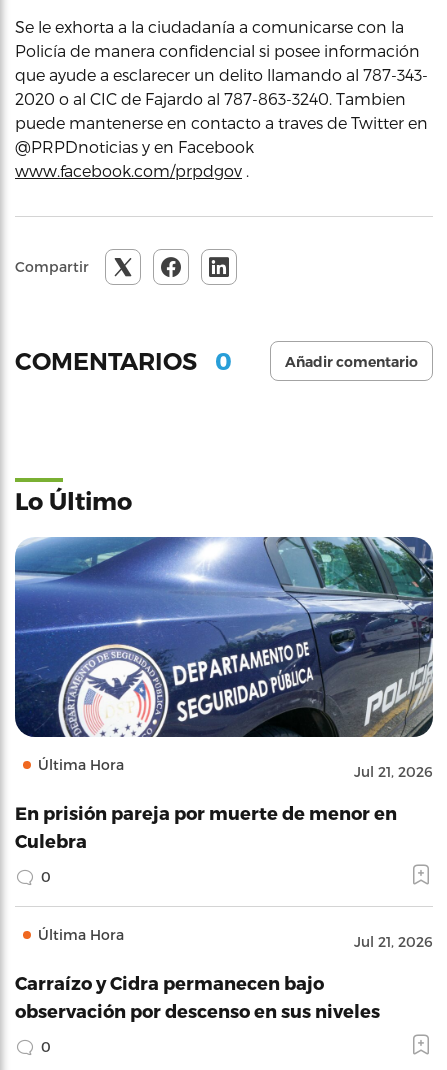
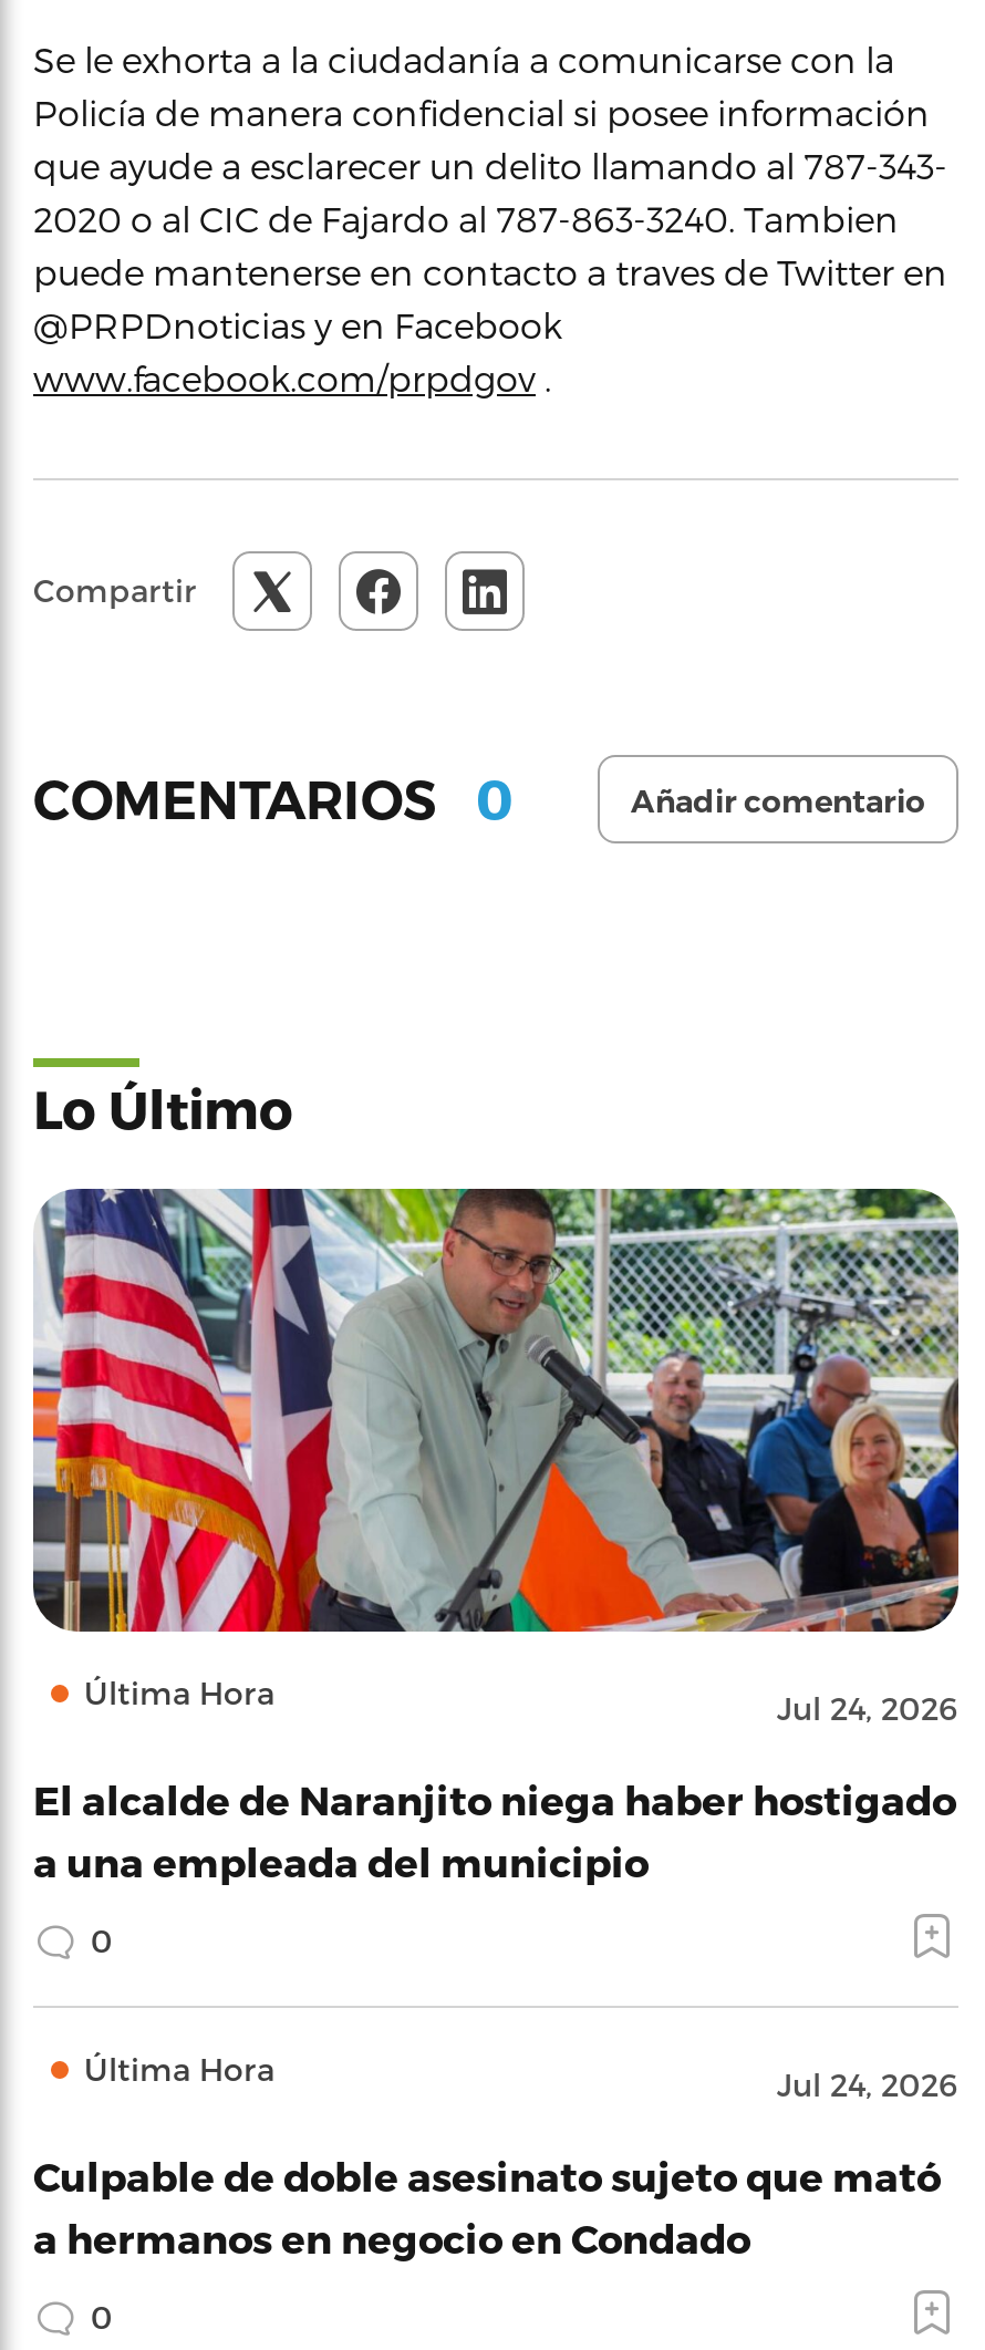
[14,536,434,780] [image] | Jul 21, 2026 -> [31,1187,961,1727] [image] | Jul 24, 2026
[15,802,397,851] En prisión pareja por muerte de menor en | Culebra -> [33,1776,956,1884] El alcalde de Naranjito niega haber hostigado | a una empleada del municipio
[354,933,433,950] Jul 21, 2026 -> [777,2066,958,2103] Jul 24, 2026
[15,972,380,1021] Carraízo y Cidra permanecen bajo | observación por descenso en sus niveles -> [33,2152,941,2260] Culpable de doble asesinato sujeto que mató | a hermanos en negocio en Condado

